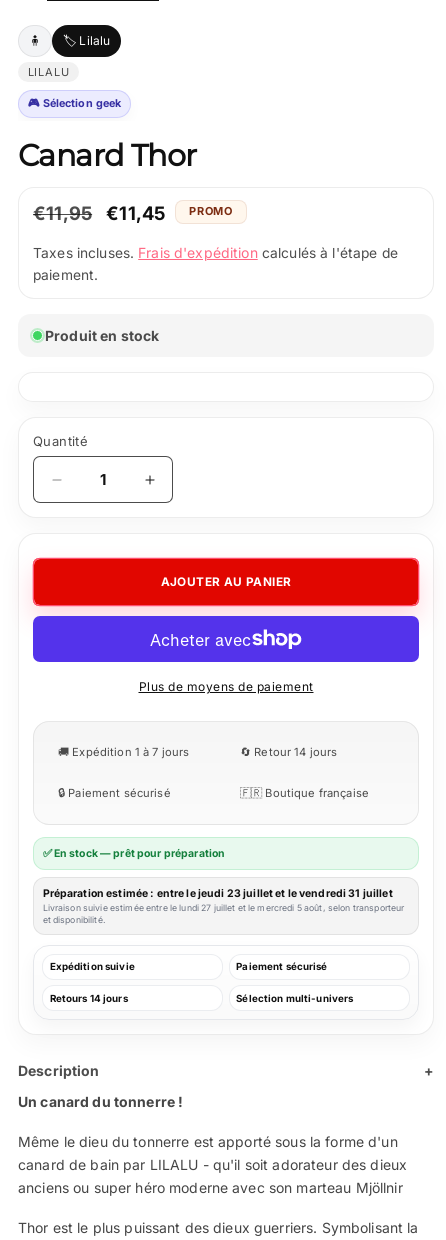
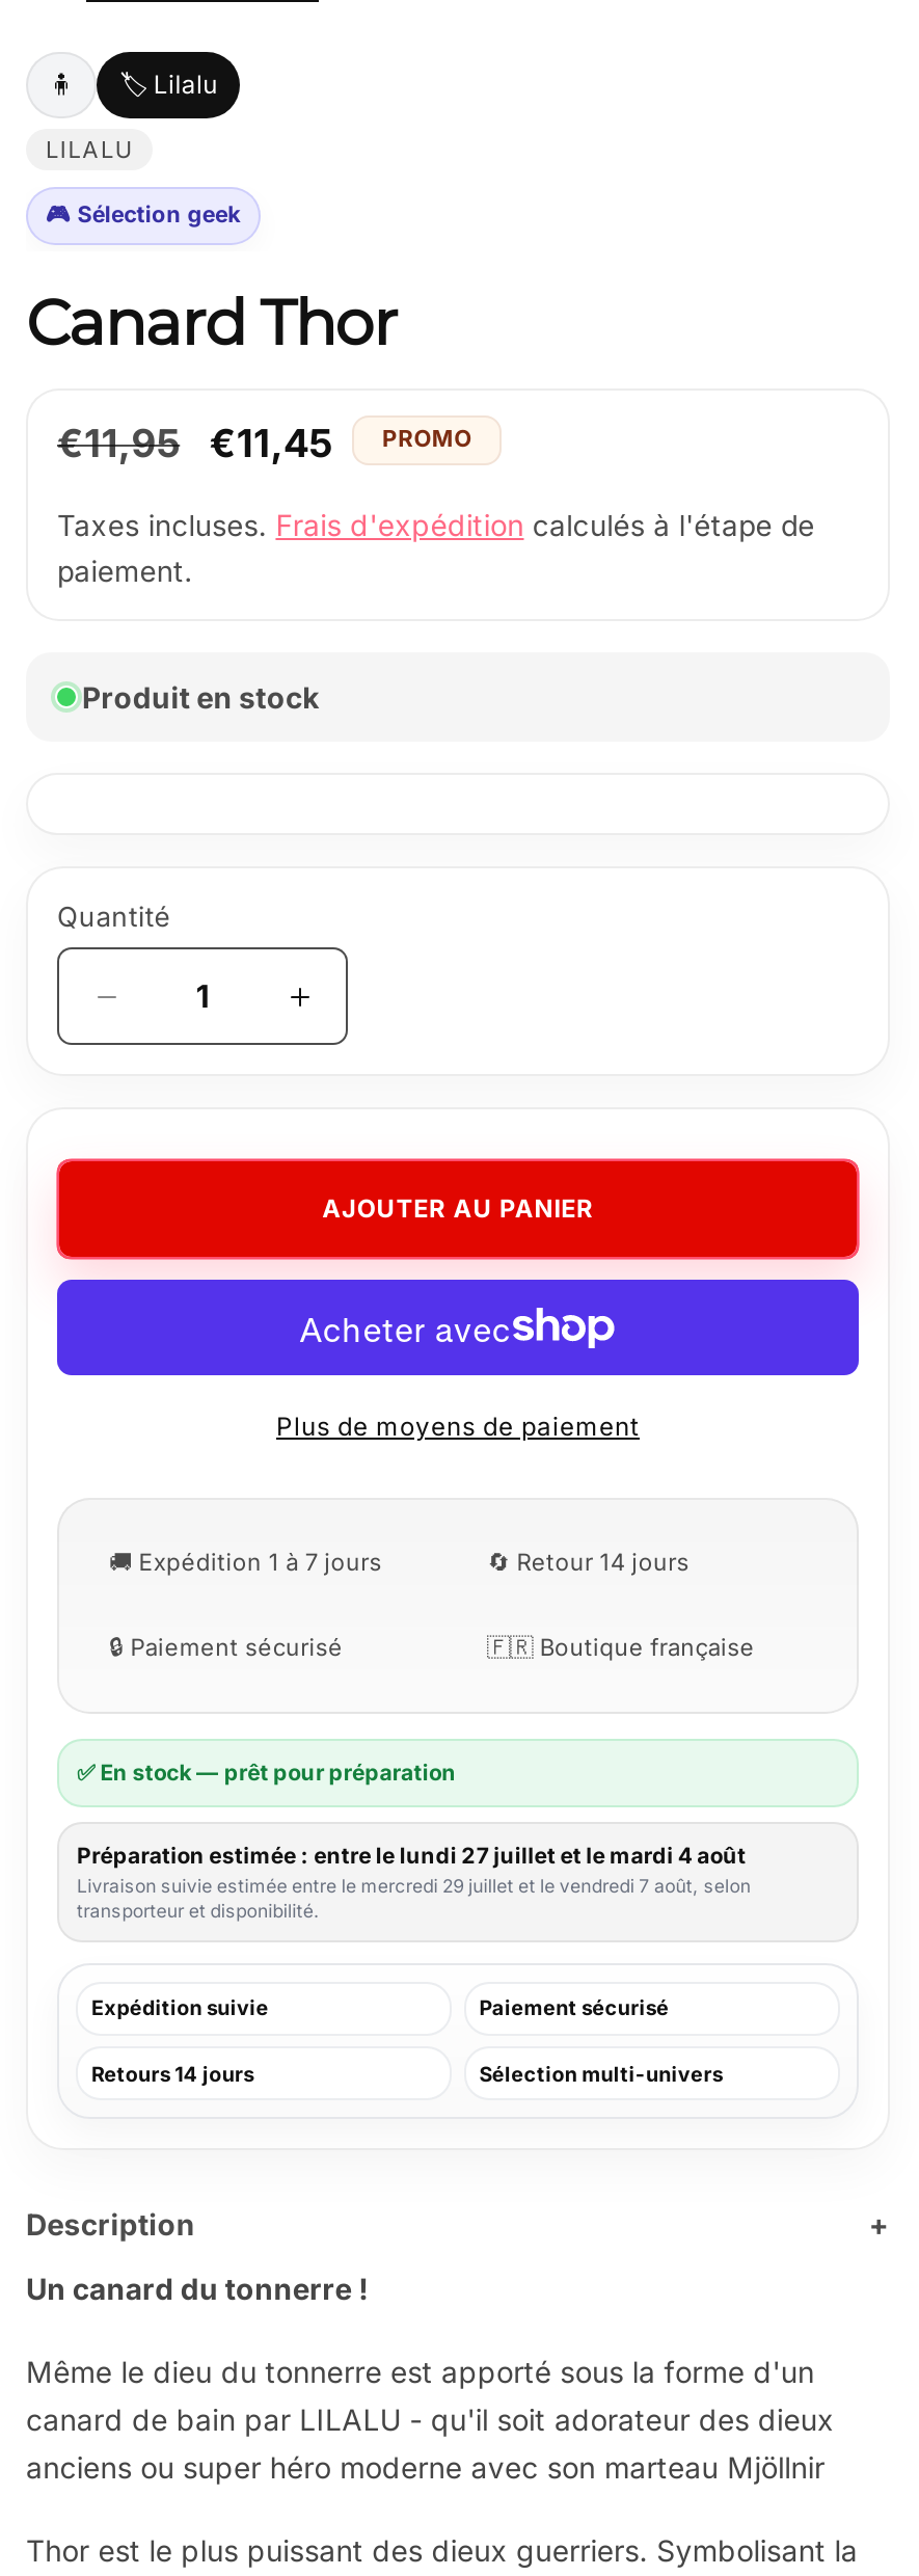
[42,887,404,925] Préparation estimée : entre le jeudi 23 juillet et le vendredi 31 juillet | Livraison suivie estimée entre le lundi 27 juillet et le mercredi 5 août, selon transporteur | et disponibilité. -> [77,1842,751,1922] Préparation estimée : entre le lundi 27 juillet et le mardi 4 août | Livraison suivie estimée entre le mercredi 29 juillet et le vendredi 7 août, selon | transporteur et disponibilité.

